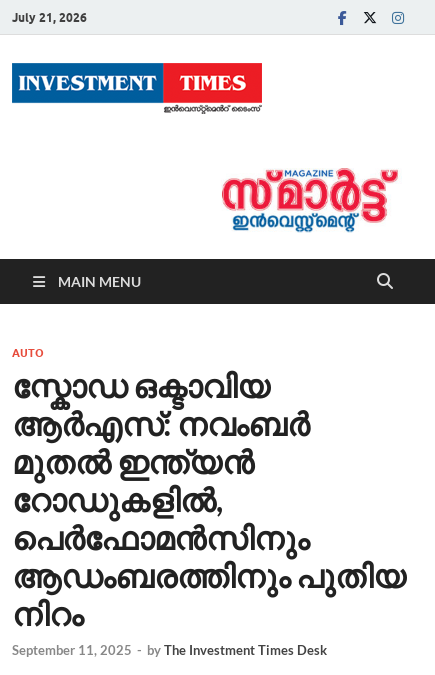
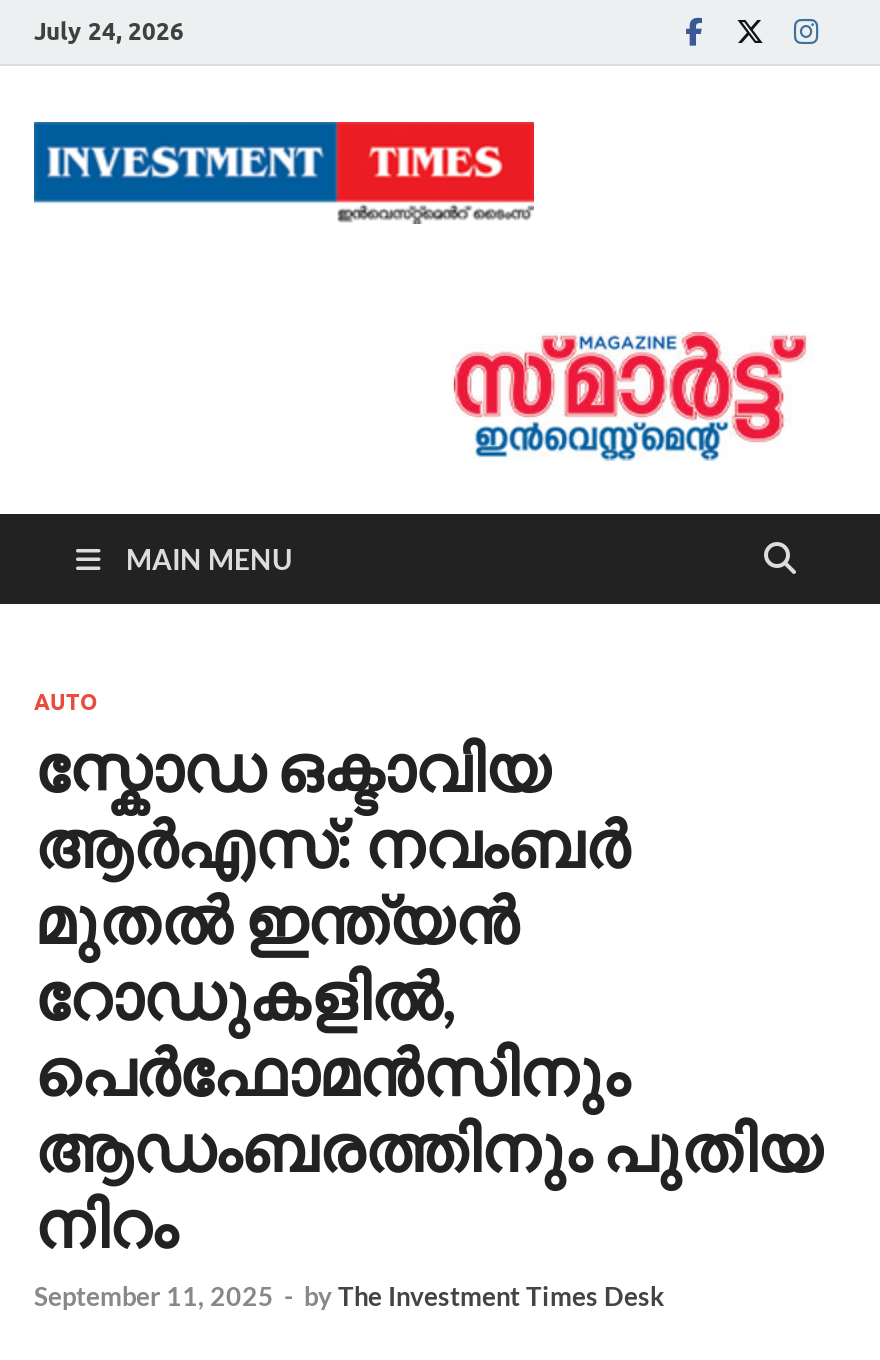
[12,9,87,24] July 21, 2026 -> [34,15,184,45] July 24, 2026

